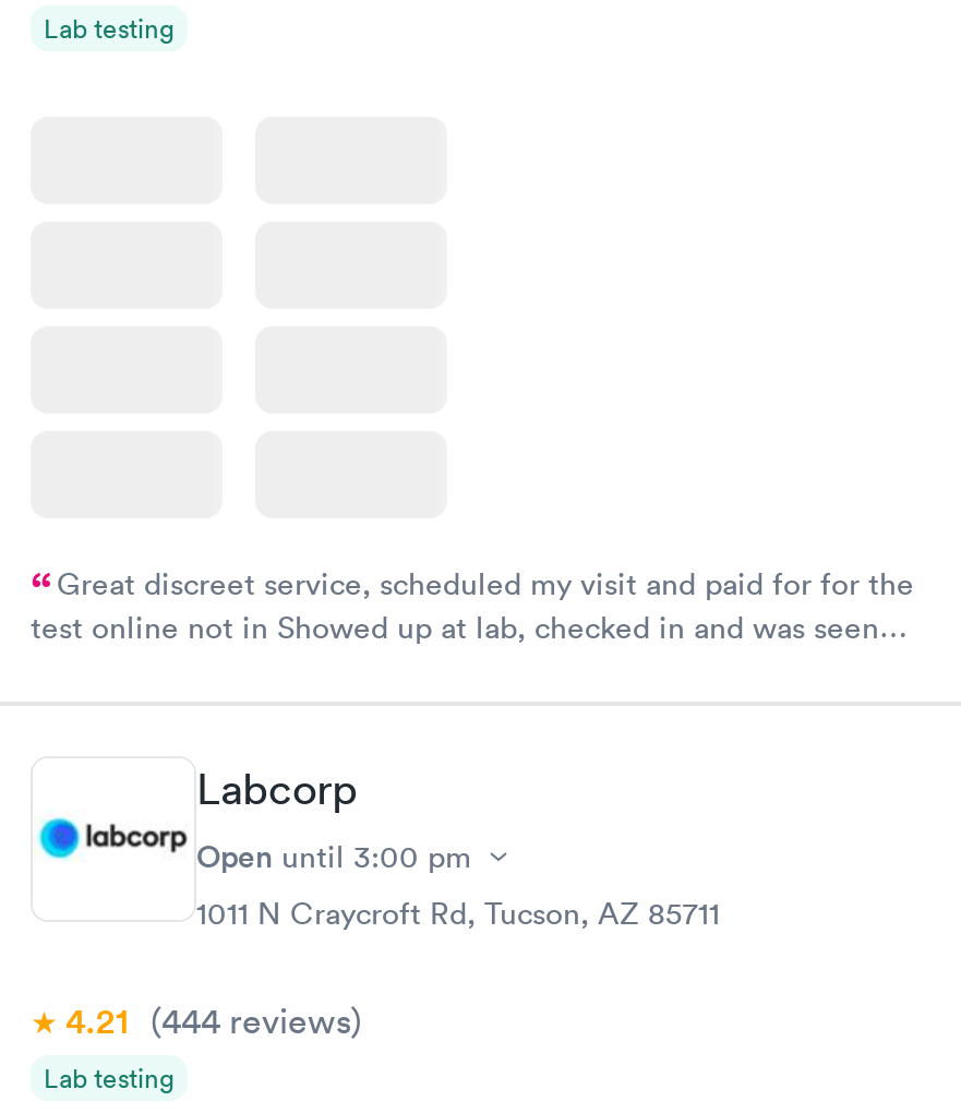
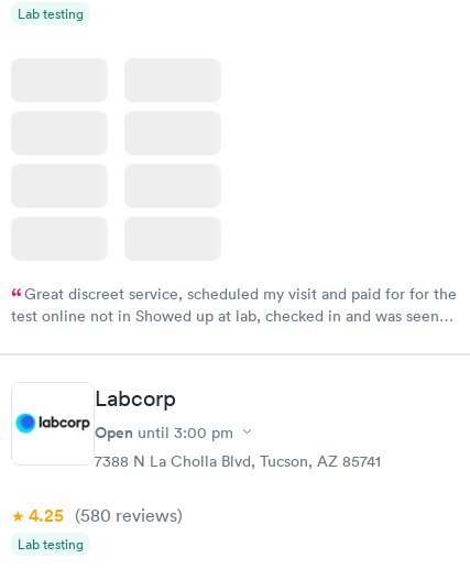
[196,894,720,933] 1011 N Craycroft Rd, Tucson, AZ 85711 -> [95,451,381,470] 7388 N La Cholla Blvd, Tucson, AZ 85741
[65,998,362,1044] 4.21 (444 reviews) -> [29,504,183,527] 4.25 (580 reviews)

